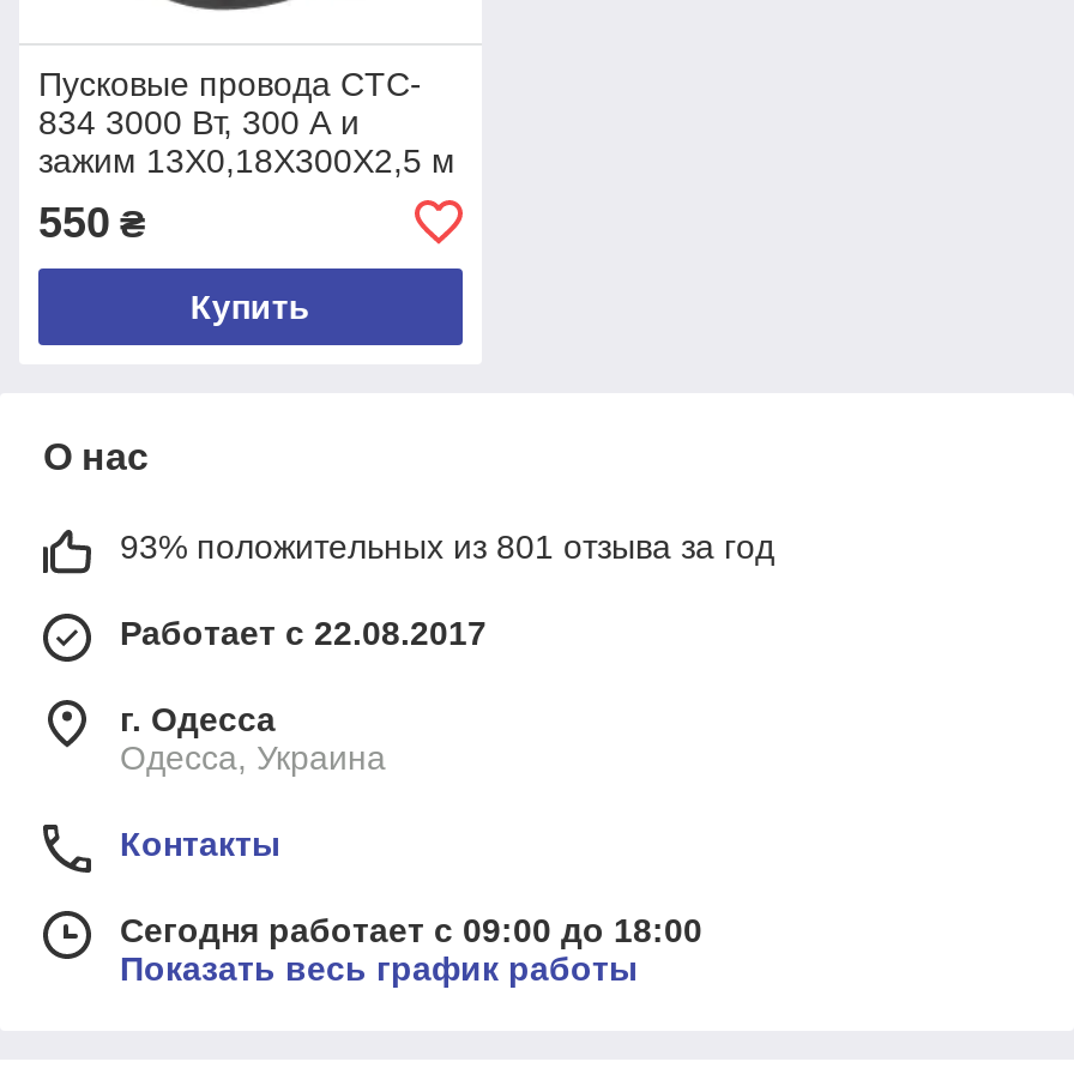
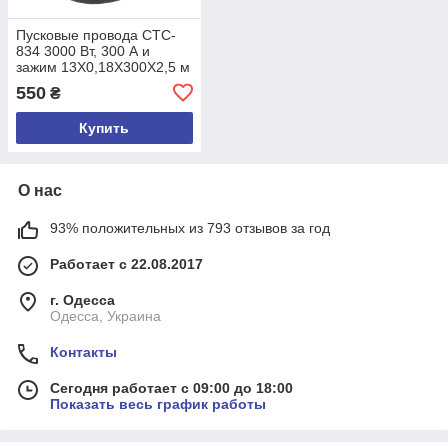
[120,527,774,565] 93% положительных из 801 отзыва за год -> [50,220,330,236] 93% положительных из 793 отзывов за год

